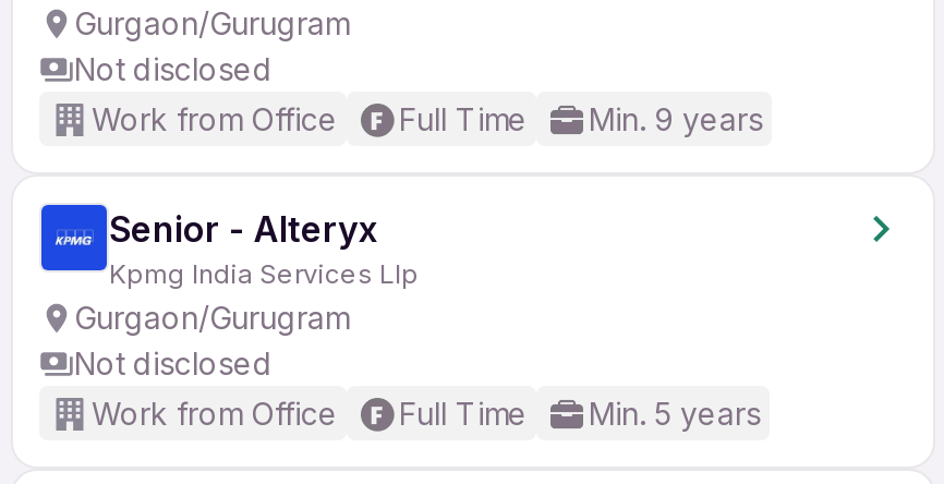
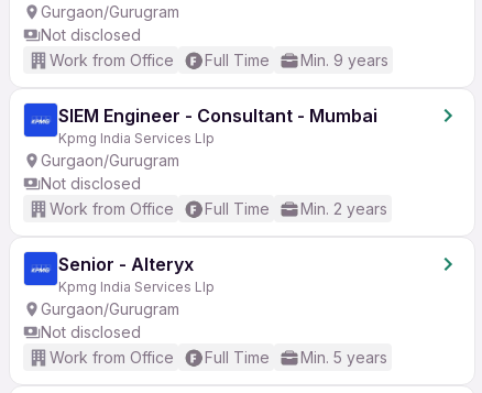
none -> [41,105,387,218] SIEM Engineer - Consultant - Mumbai | Kpmg India Services Llp | Gurgaon/Gurugram | Not disclosed | Work from Office | Full Time | Min. 2 years

